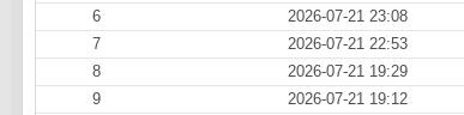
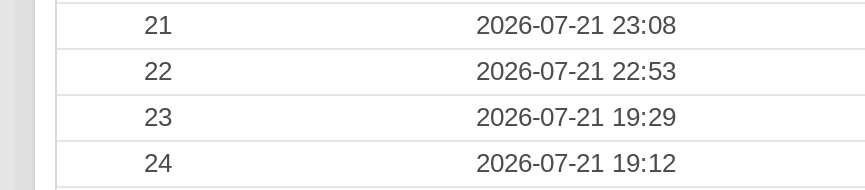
[92,7,101,25] 6 -> [144,10,172,40] 21
[92,35,101,53] 7 -> [144,56,172,86] 22
[92,62,101,80] 8 -> [144,102,172,132] 23
[92,90,101,108] 9 -> [144,148,172,178] 24

